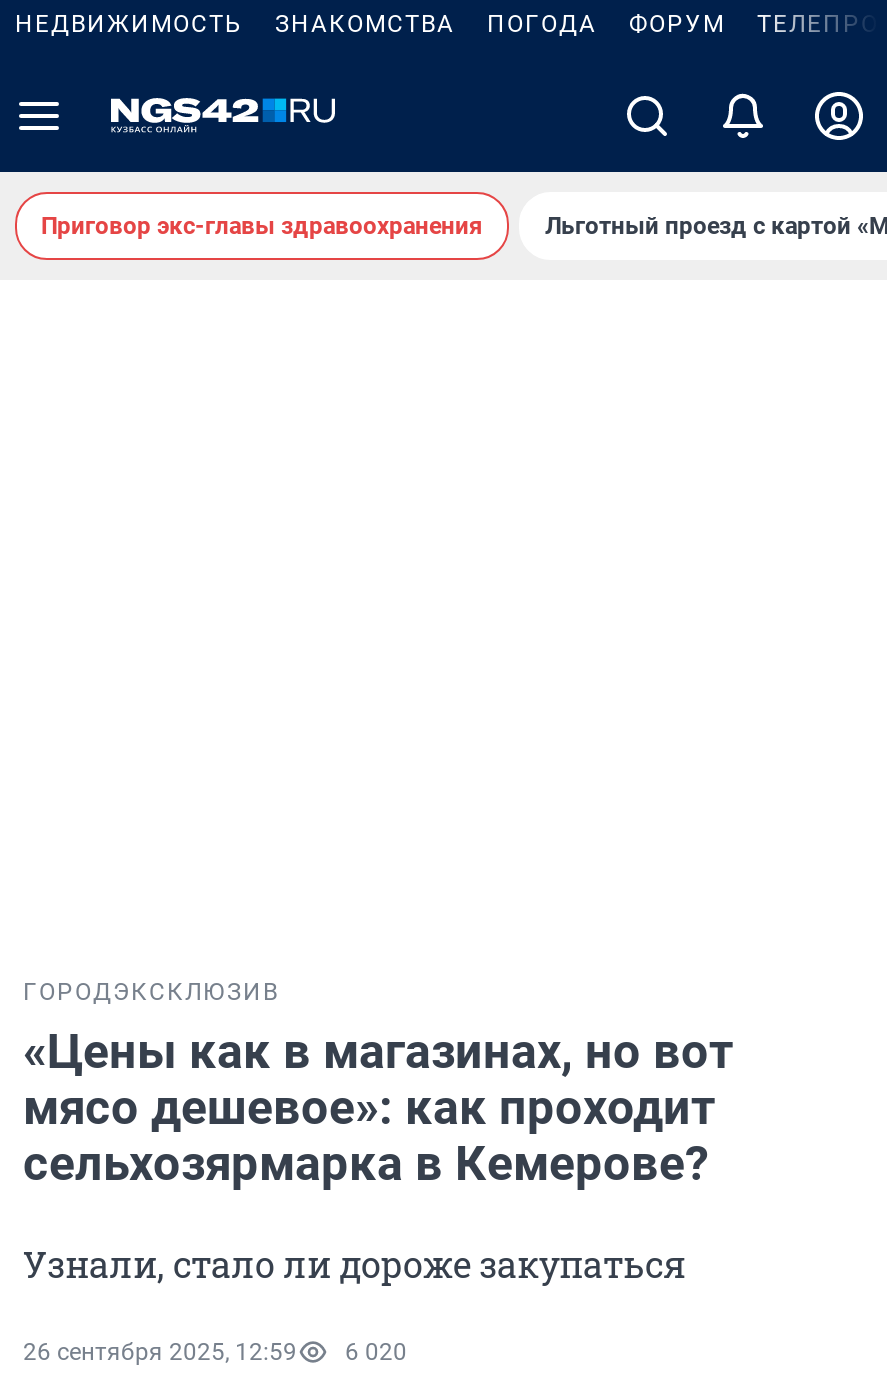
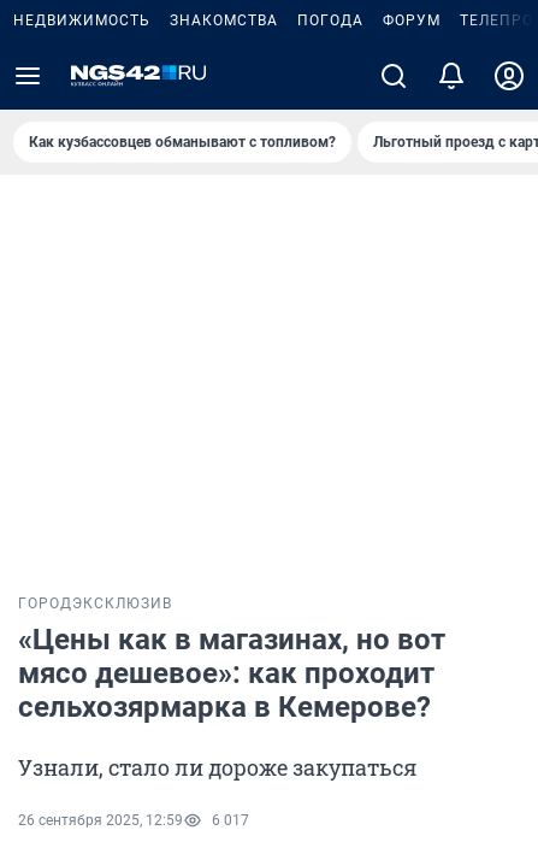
[41,212,483,240] Приговор экс-главы здравоохранения -> [29,134,336,151] Как кузбассовцев обманывают с топливом?
[23,1338,407,1366] 26 сентября 2025, 12:59 6 020 -> [18,812,249,829] 26 сентября 2025, 12:59 6 017

